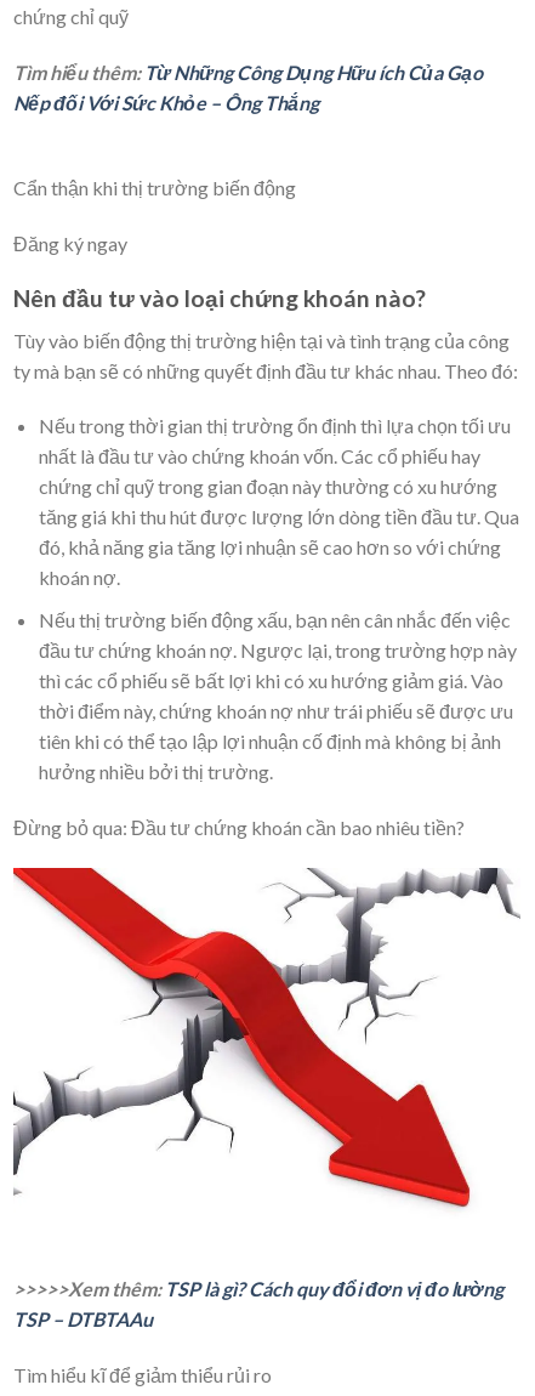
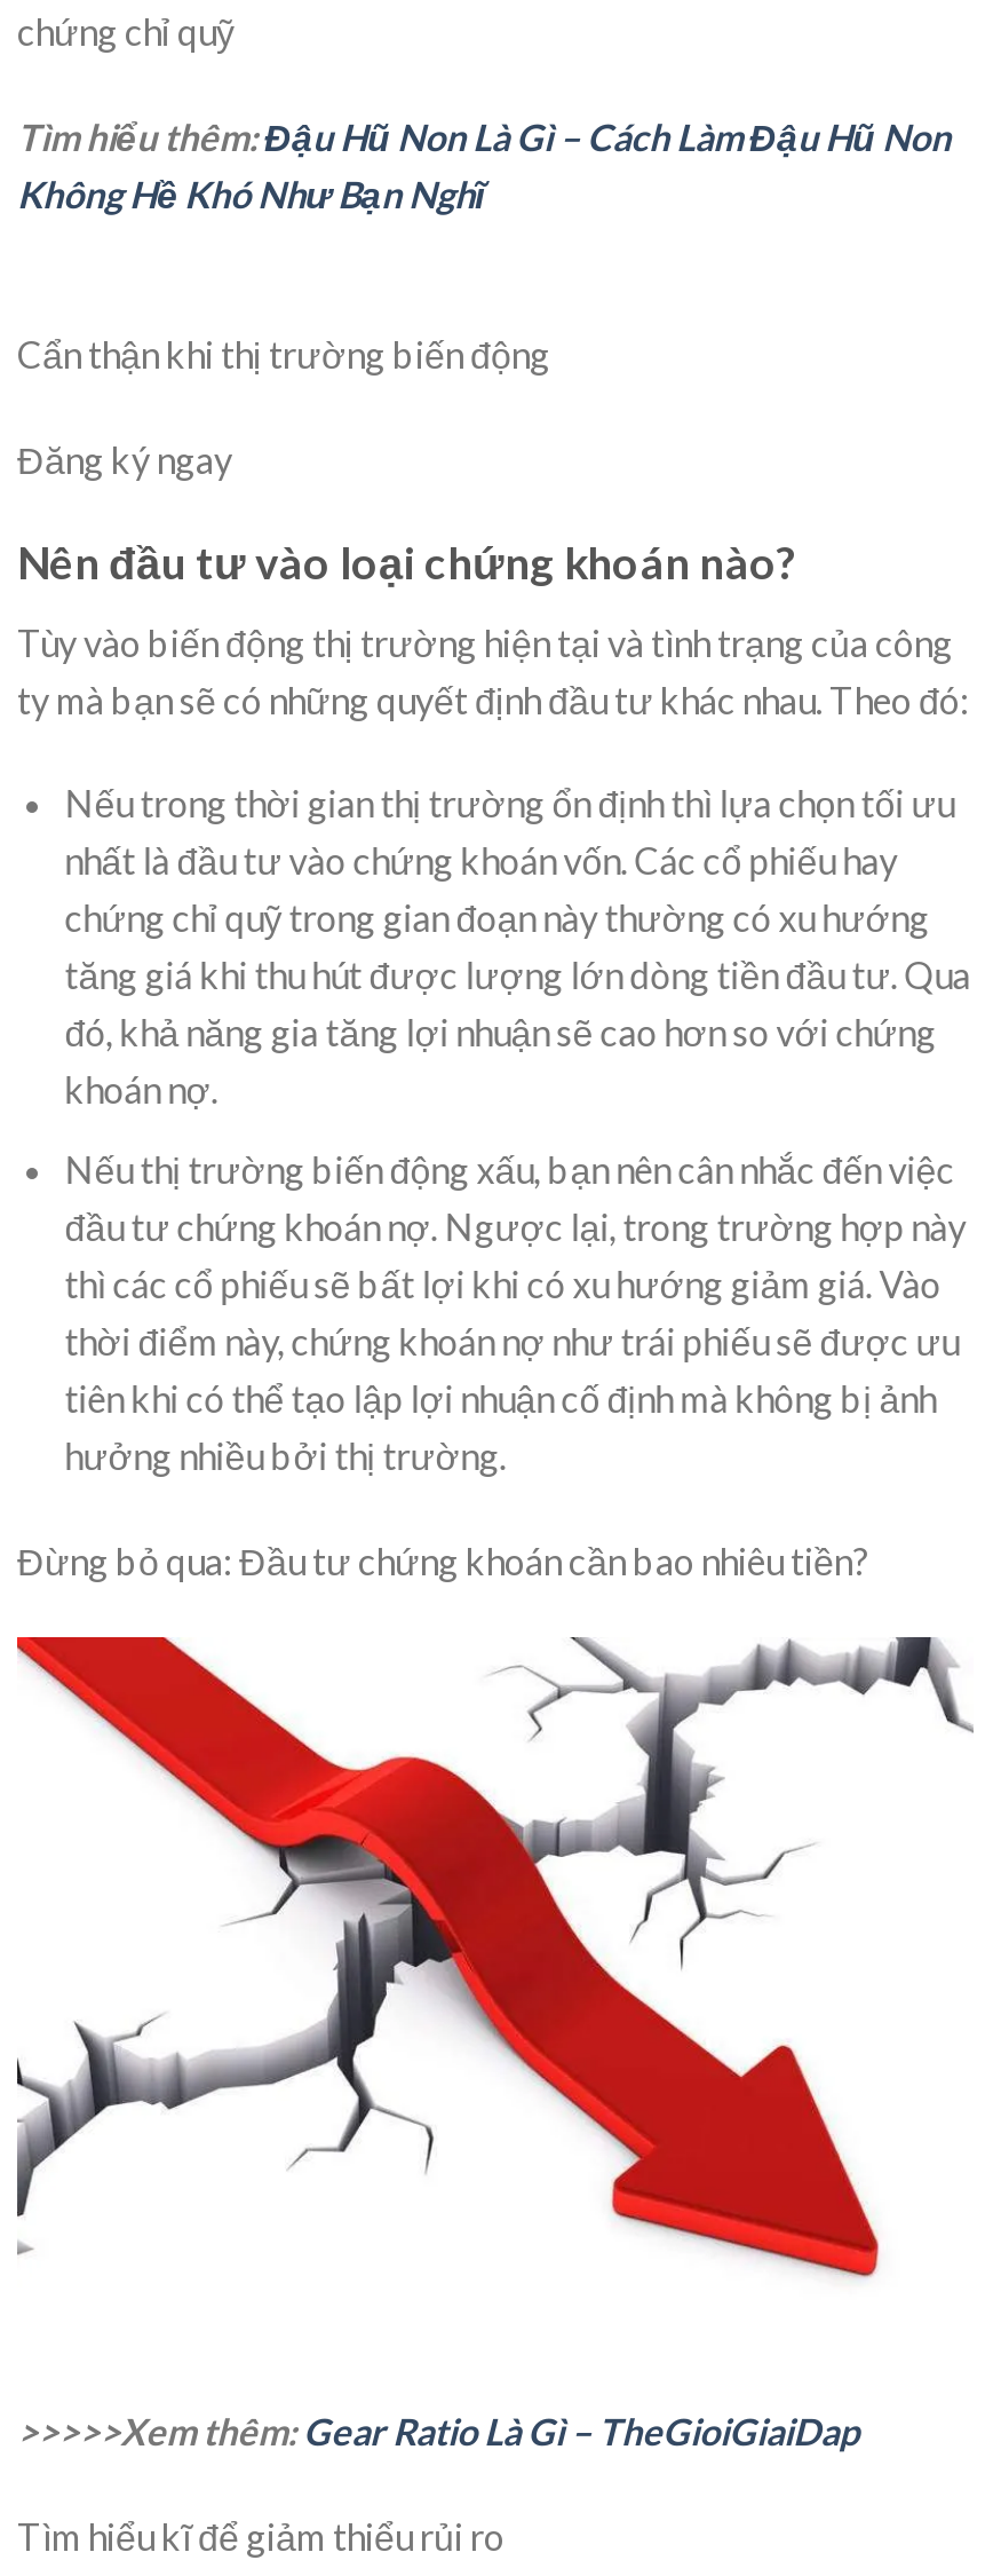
[13,60,483,114] Tìm hiểu thêm:Từ Những Công Dụng Hữu ích Của Gạo | Nếp đối Với Sức Khỏe – Ông Thắng -> [17,113,951,214] Tìm hiểu thêm:Đậu Hũ Non Là Gì – Cách Làm Đậu Hũ Non | Không Hề Khó Như Bạn Nghĩ
[13,1277,503,1330] >>>>>Xem thêm: TSP là gì? Cách quy đổi đơn vị đo lường | TSP – DTBTAAu -> [17,2408,859,2452] >>>>>Xem thêm: Gear Ratio Là Gì – TheGioiGiaiDap

